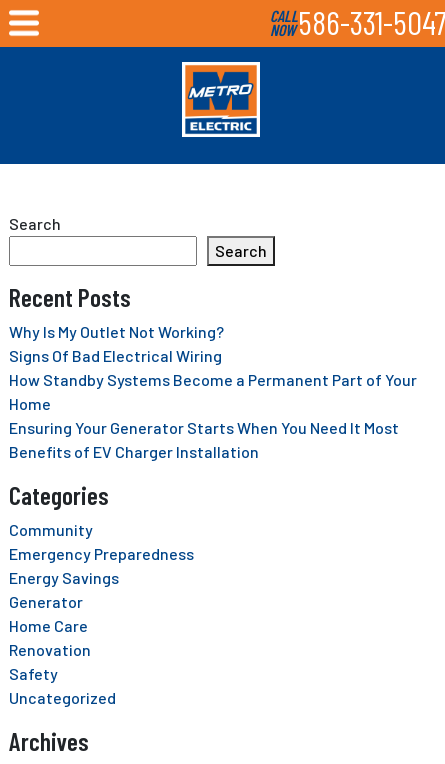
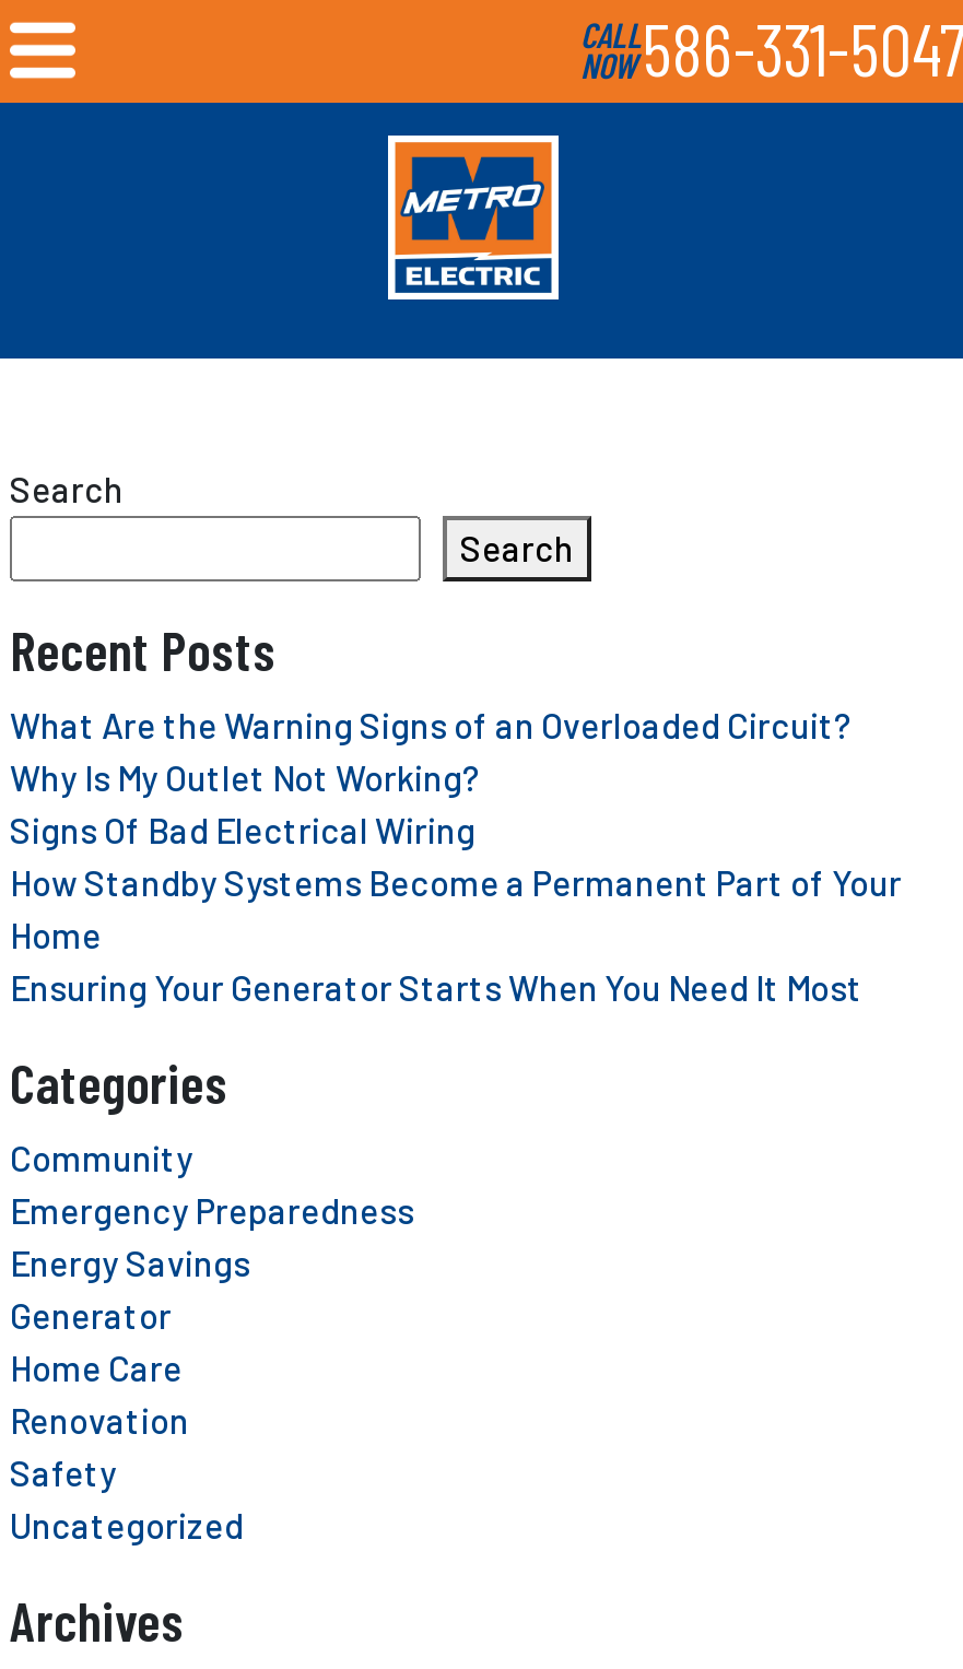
none -> [10,704,852,745] What Are the Warning Signs of an Overloaded Circuit?
moved [9,322,417,437] -> [10,756,902,1008]: Why Is My Outlet Not Working? | Signs Of Bad Electrical Wiring | How Standby Systems Become a Permanent Part of Your | Home | Ensuring Your Generator Starts When You Need It Most
[9,442,259,461] Benefits of EV Charger Installation -> none

